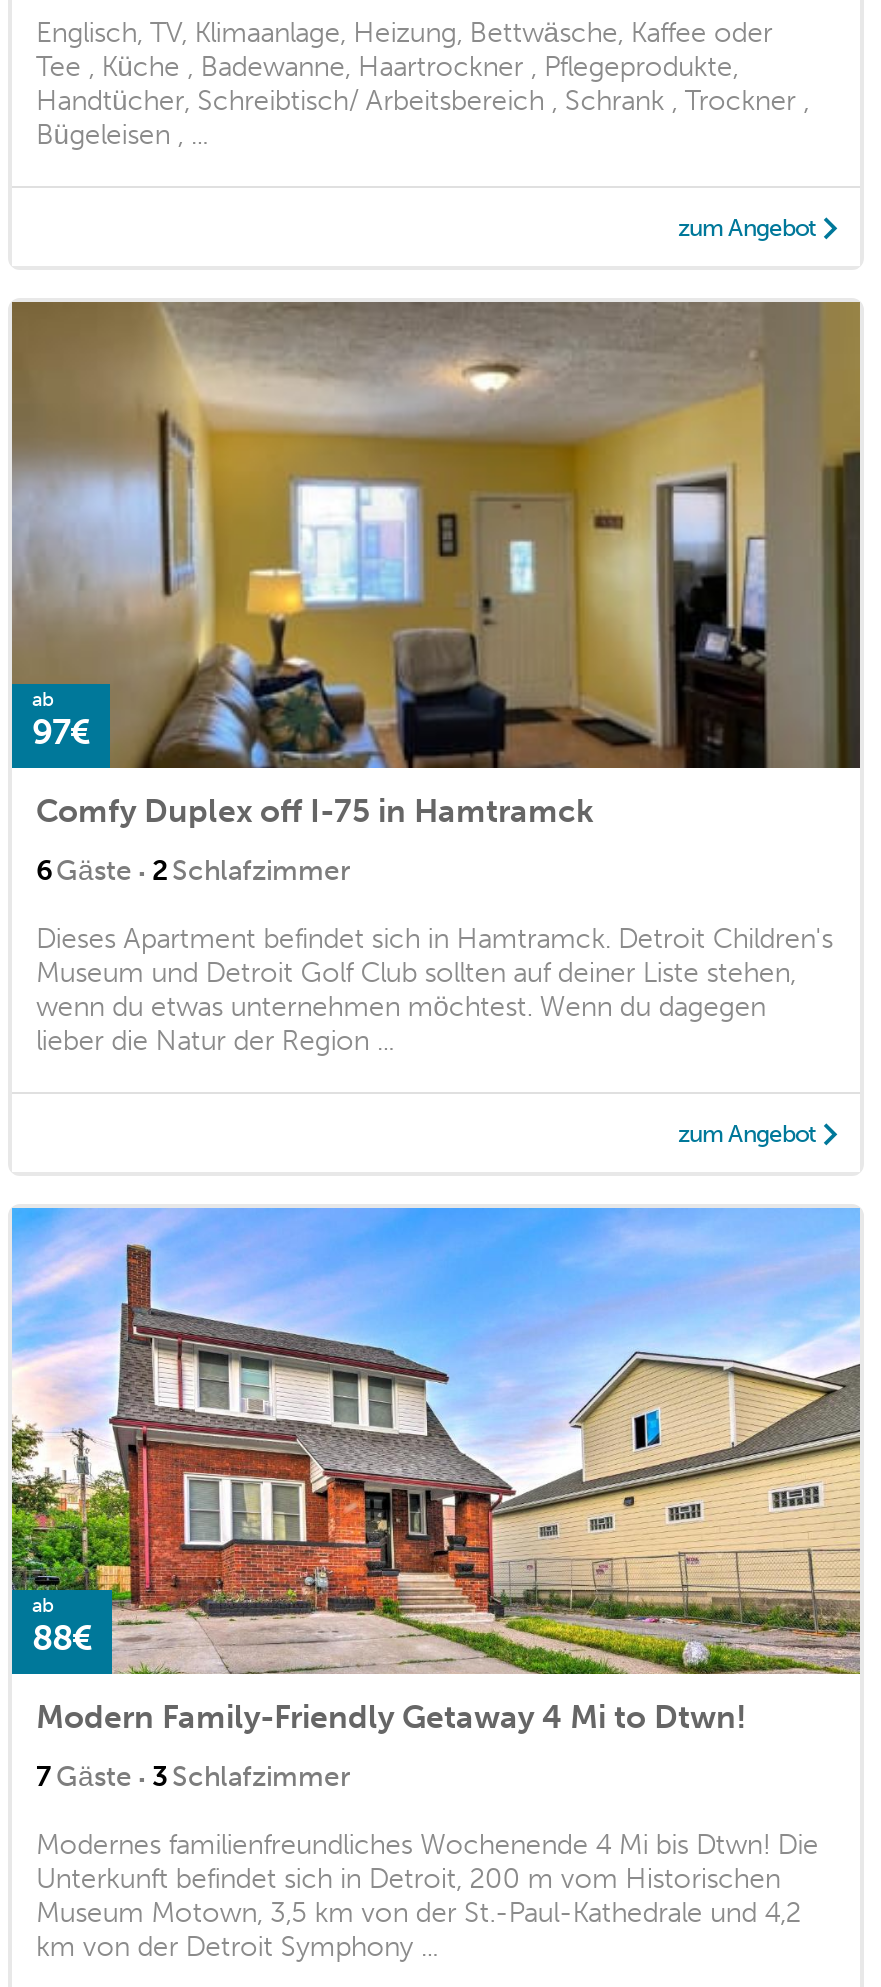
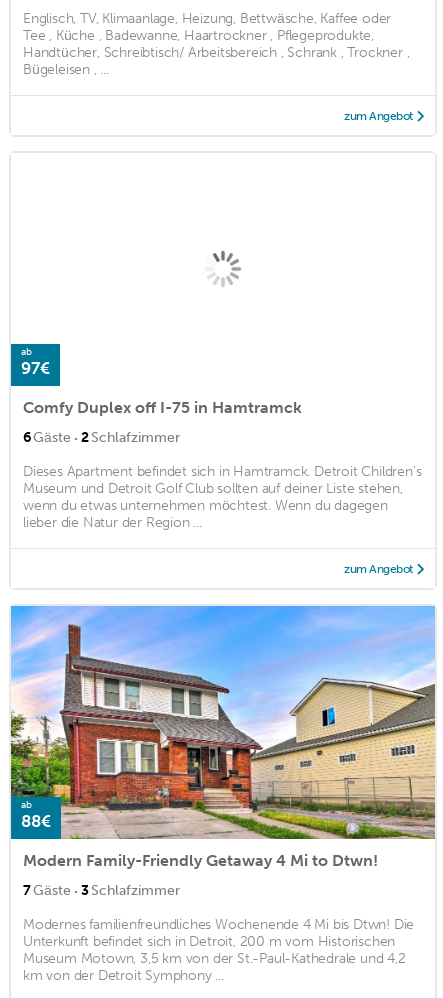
[10,300,862,770] [image] -> none

